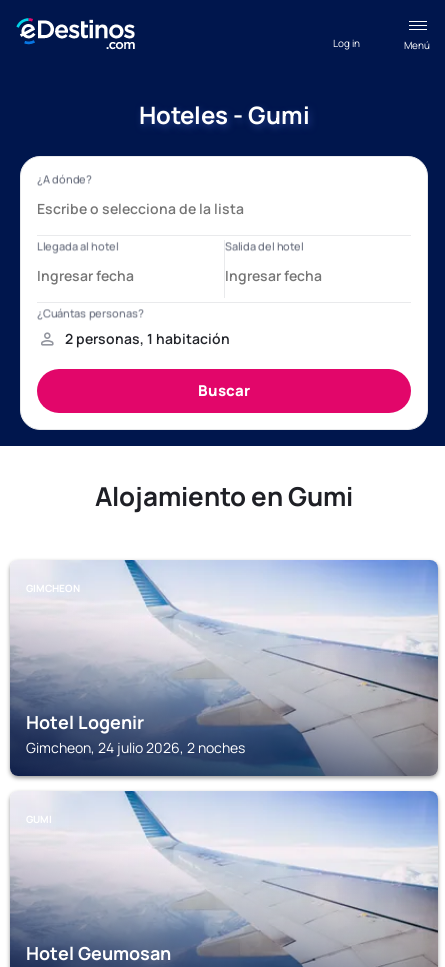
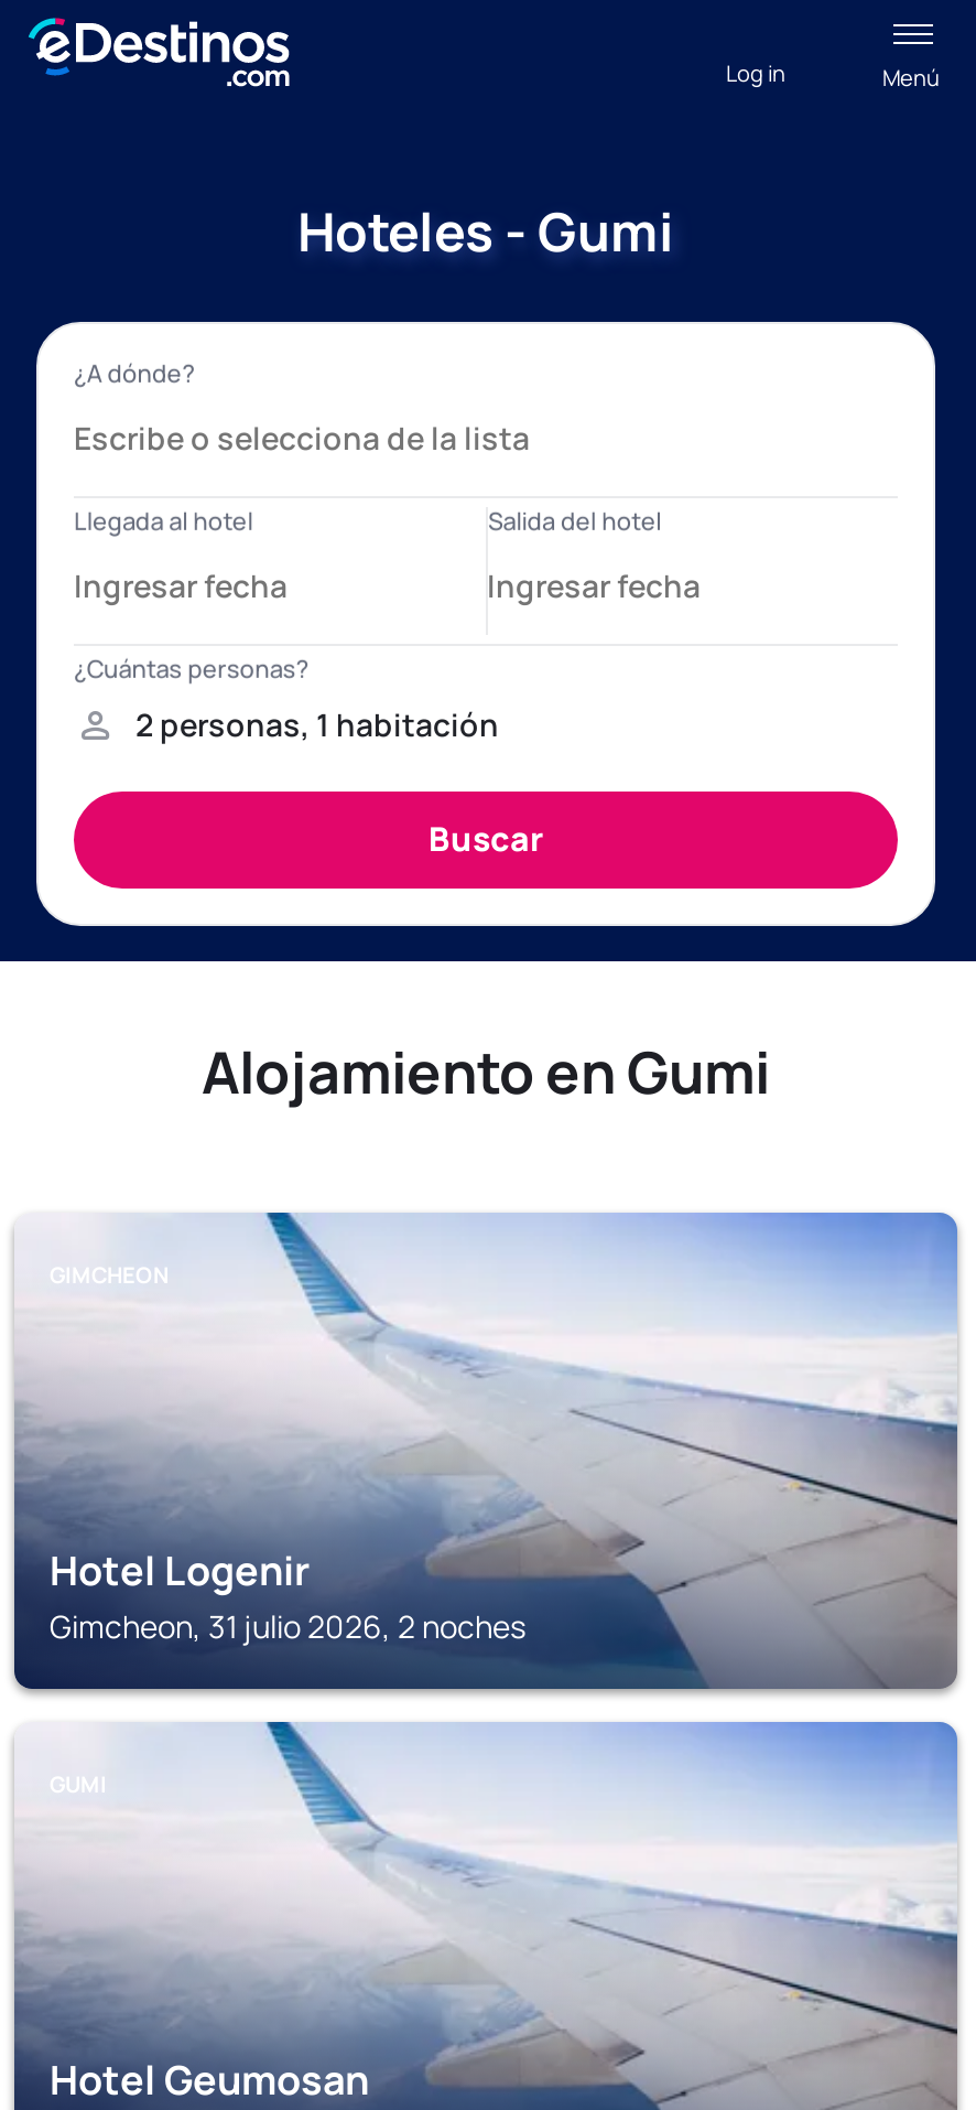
[26,738,245,757] Gimcheon, 24 julio 2026, 2 noches -> [50,1605,525,1647] Gimcheon, 31 julio 2026, 2 noches

